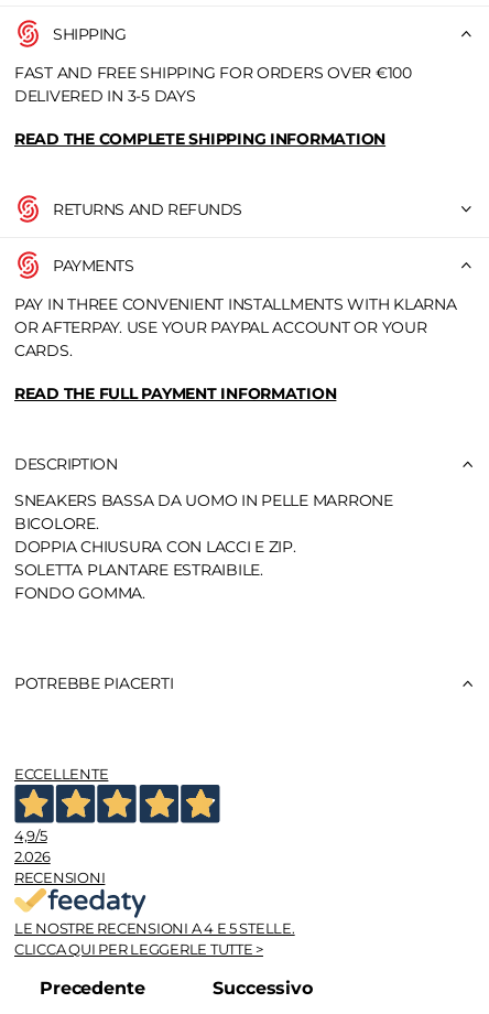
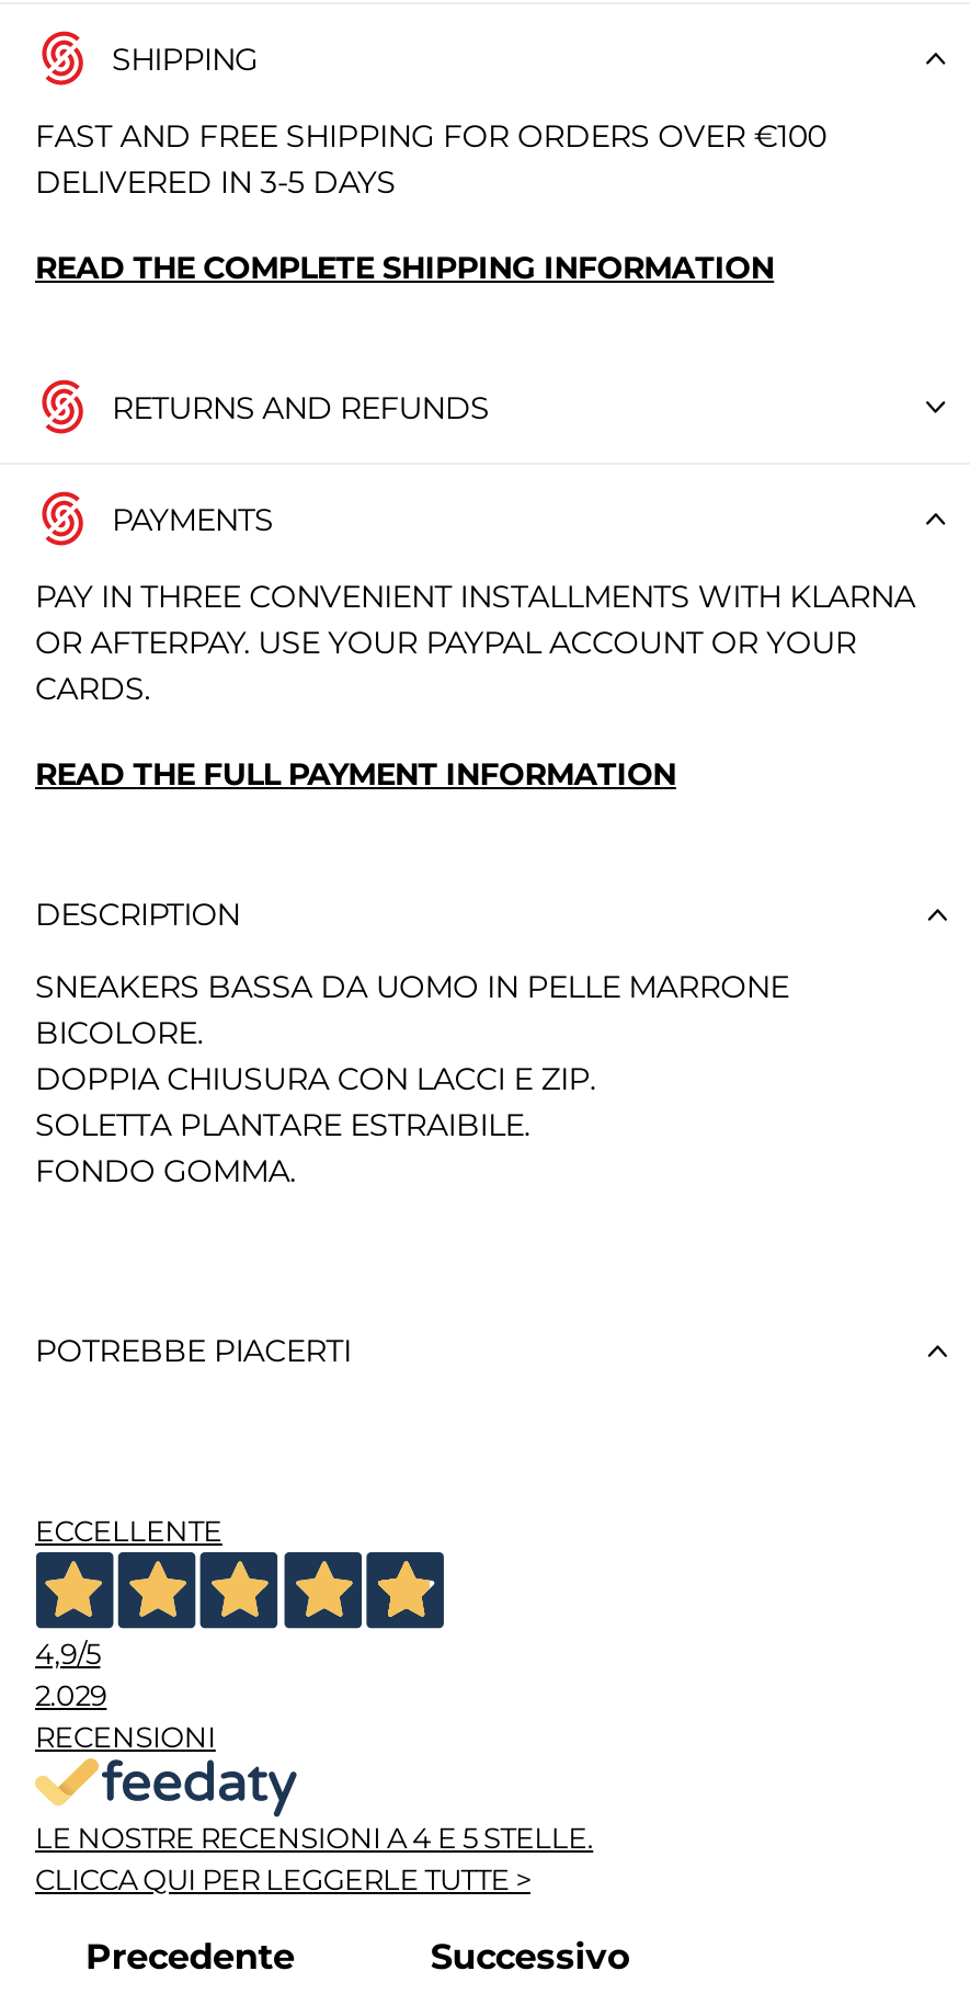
[14,847,50,865] 2.026 -> [35,1676,107,1711] 2.029

